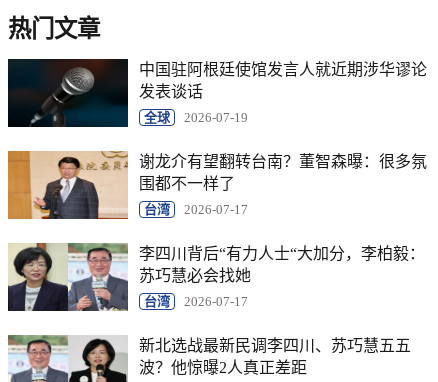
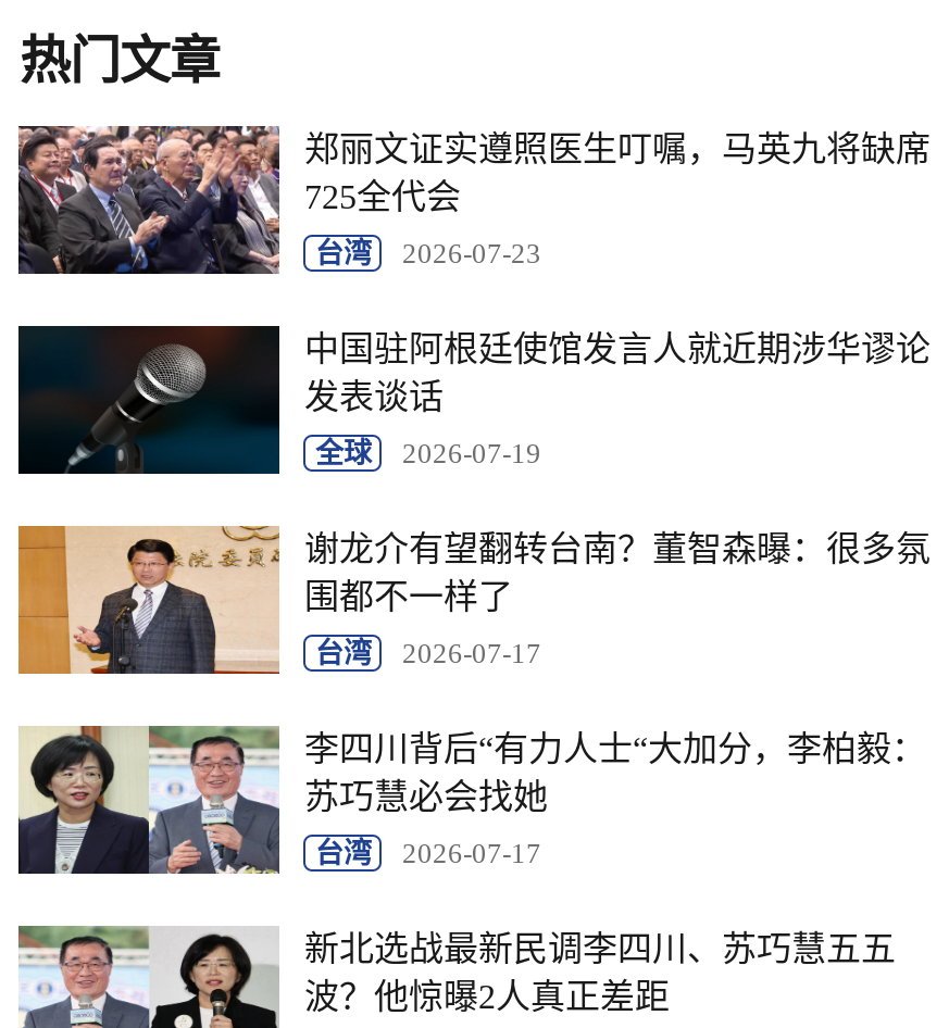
none -> [16,124,930,276] [image] | 郑丽文证实遵照医生叮嘱，马英九将缺席 | 725全代会 | 台湾 | 2026-07-23

